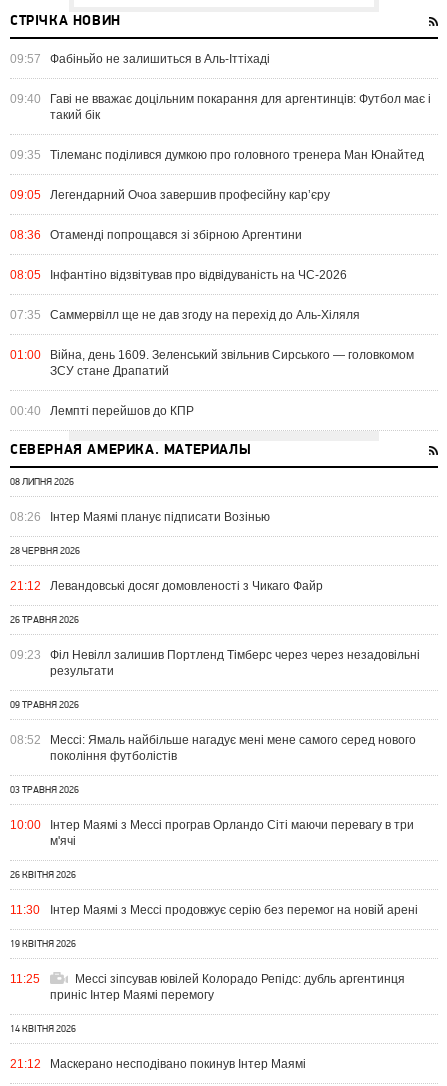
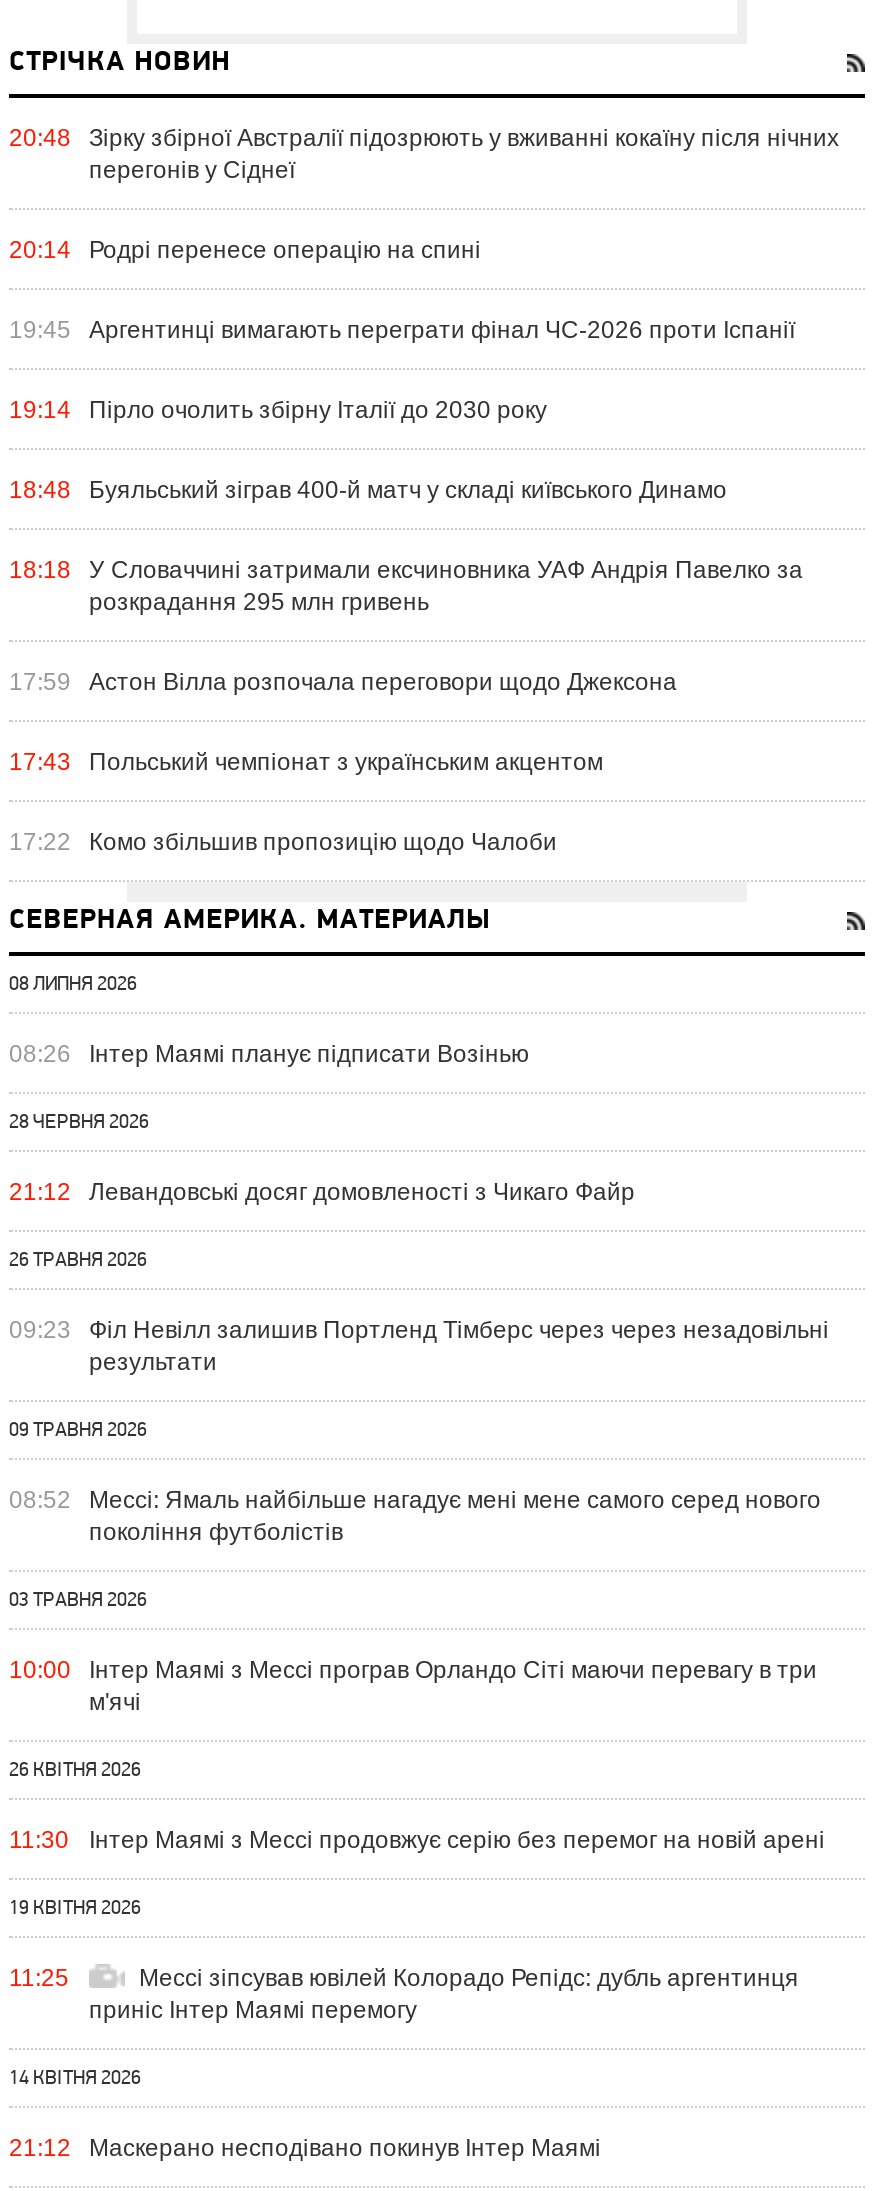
[10,52,270,66] 09:57 | Фабіньйо не залишиться в Аль-Іттіхаді -> [9,125,839,185] 20:48 | Зірку збірної Австралії підозрюють у вживанні кокаїну після нічних | перегонів у Сіднеї
[10,92,431,122] 09:40 | Гаві не вважає доцільним покарання для аргентинців: Футбол має і | такий бік -> [9,237,481,265] 20:14 | Родрі перенесе операцію на спині
[10,148,424,162] 09:35 | Тілеманс поділився думкою про головного тренера Ман Юнайтед -> [9,317,795,345] 19:45 | Аргентинці вимагають переграти фінал ЧС-2026 проти Іспанії
[10,188,330,202] 09:05 | Легендарний Очоа завершив професійну кар’єру -> [9,397,547,425] 19:14 | Пірло очолить збірну Італії до 2030 року
[10,228,302,242] 08:36 | Отаменді попрощався зі збірною Аргентини -> [9,477,727,505] 18:48 | Буяльський зіграв 400-й матч у складі київського Динамо
[10,268,347,282] 08:05 | Інфантіно відзвітував про відвідуваність на ЧС-2026 -> [9,557,803,617] 18:18 | У Словаччині затримали ексчиновника УАФ Андрія Павелко за | розкрадання 295 млн гривень
[10,308,360,322] 07:35 | Саммервілл ще не дав згоду на перехід до Аль-Хіляля -> [9,669,677,697] 17:59 | Астон Вілла розпочала переговори щодо Джексона
[10,348,414,378] 01:00 | Війна, день 1609. Зеленський звільнив Сирського — головкомом | ЗСУ стане Драпатий -> [9,749,603,777] 17:43 | Польський чемпіонат з українським акцентом
[10,404,194,418] 00:40 | Лемпті перейшов до КПР -> [9,829,557,857] 17:22 | Комо збільшив пропозицію щодо Чалоби

